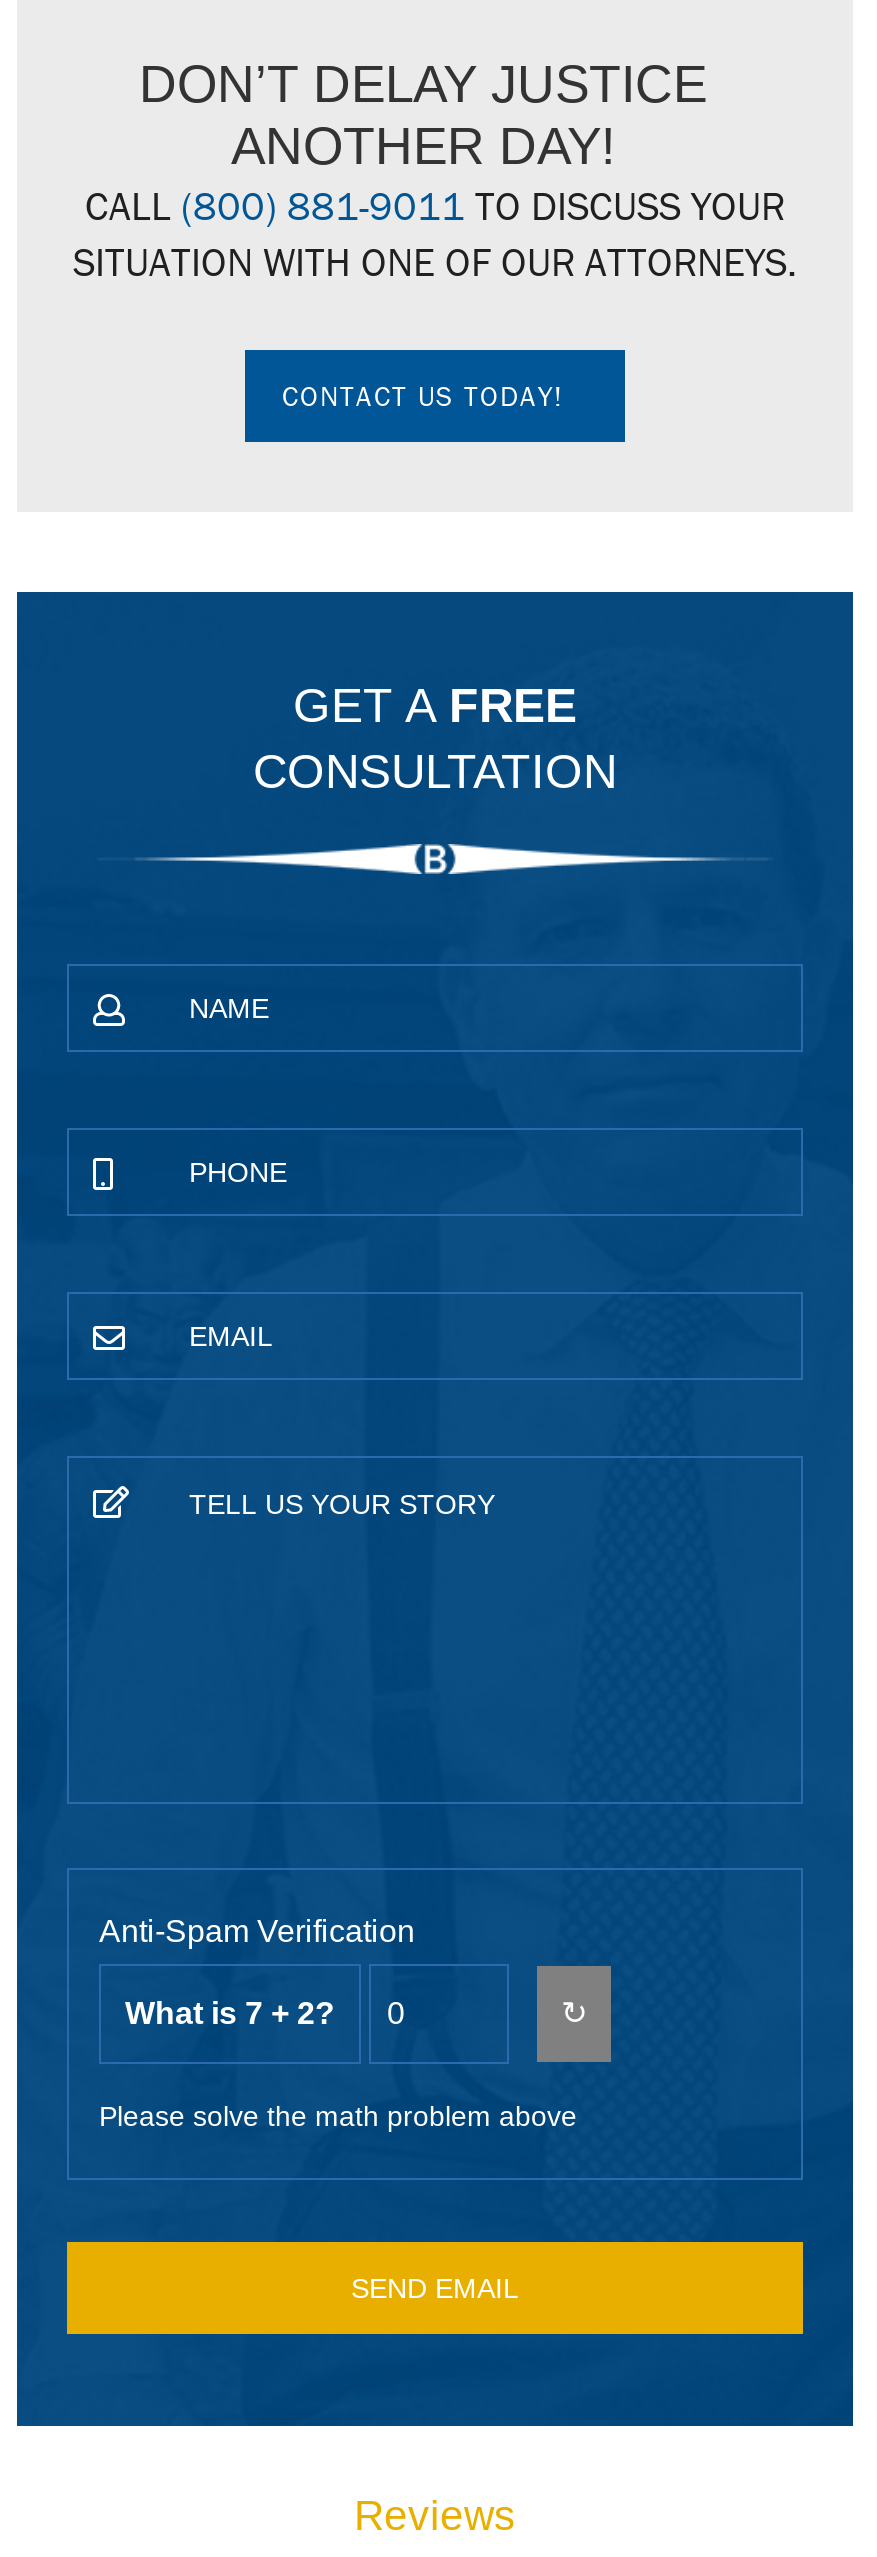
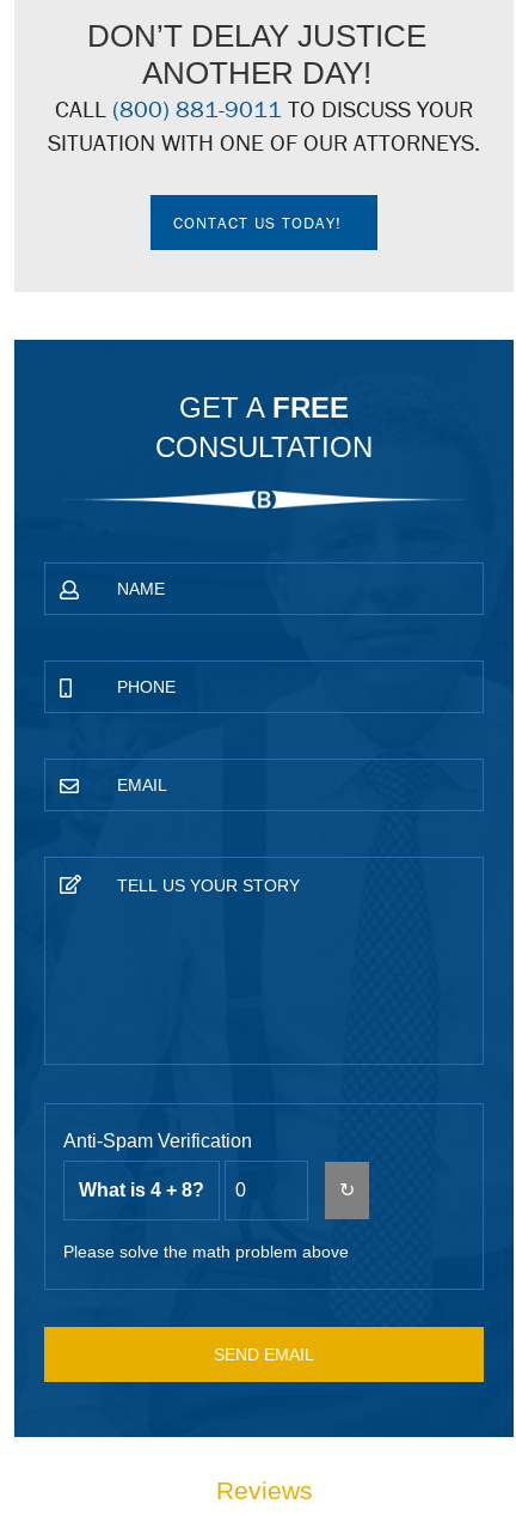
[125,1996,335,2030] What is 7 + 2? -> [79,1180,204,1200] What is 4 + 8?

